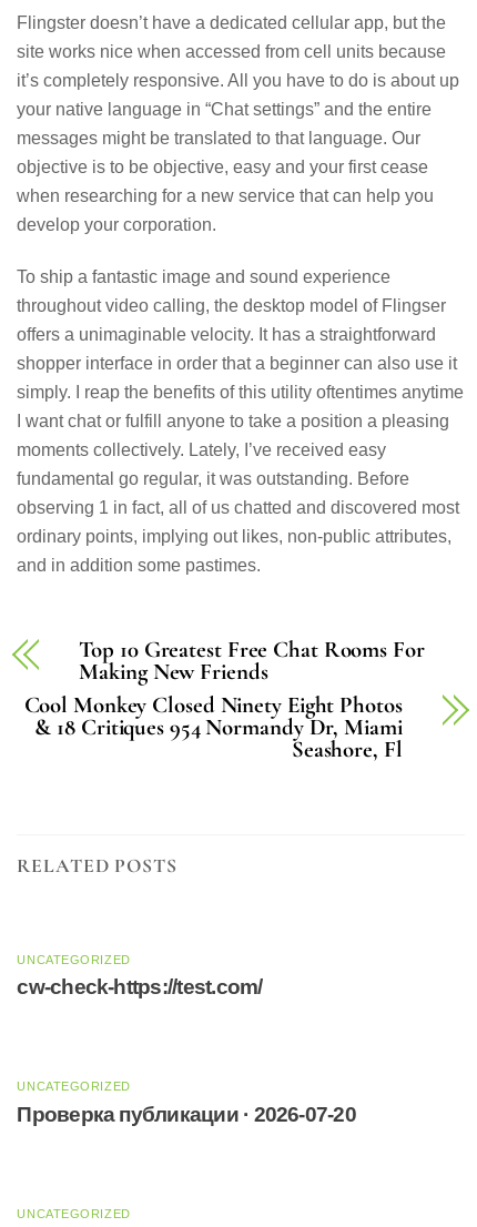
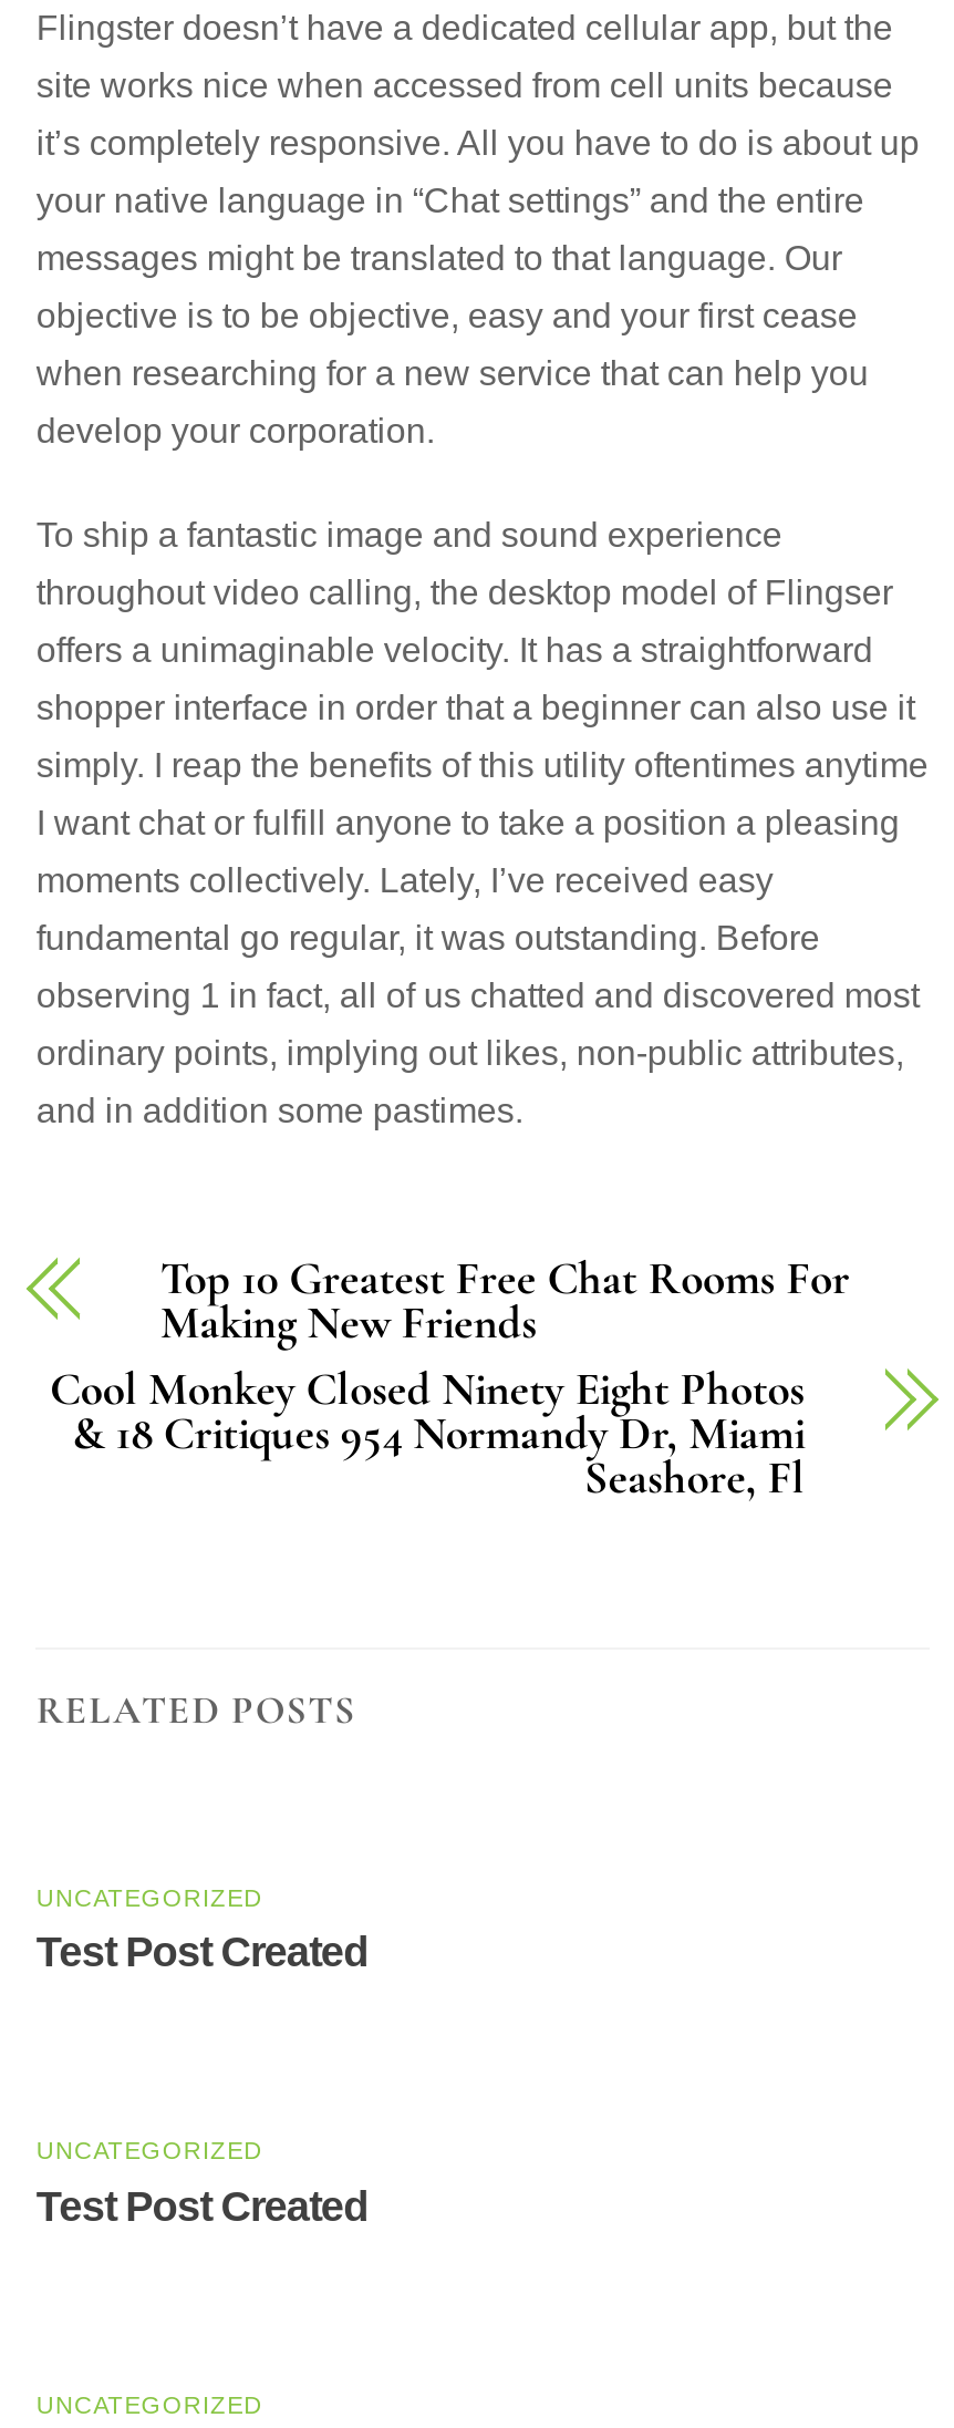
[17,975,262,999] cw-check-https://test.com/ -> [36,1929,368,1975] Test Post Created
[17,1103,356,1126] Проверка публикации · 2026-07-20 -> [36,2183,368,2229] Test Post Created

